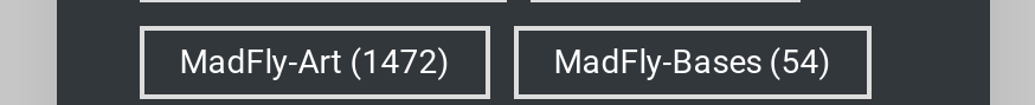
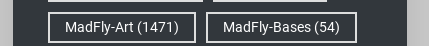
[179,42,449,80] MadFly-Art (1472) -> [65,19,179,35] MadFly-Art (1471)

